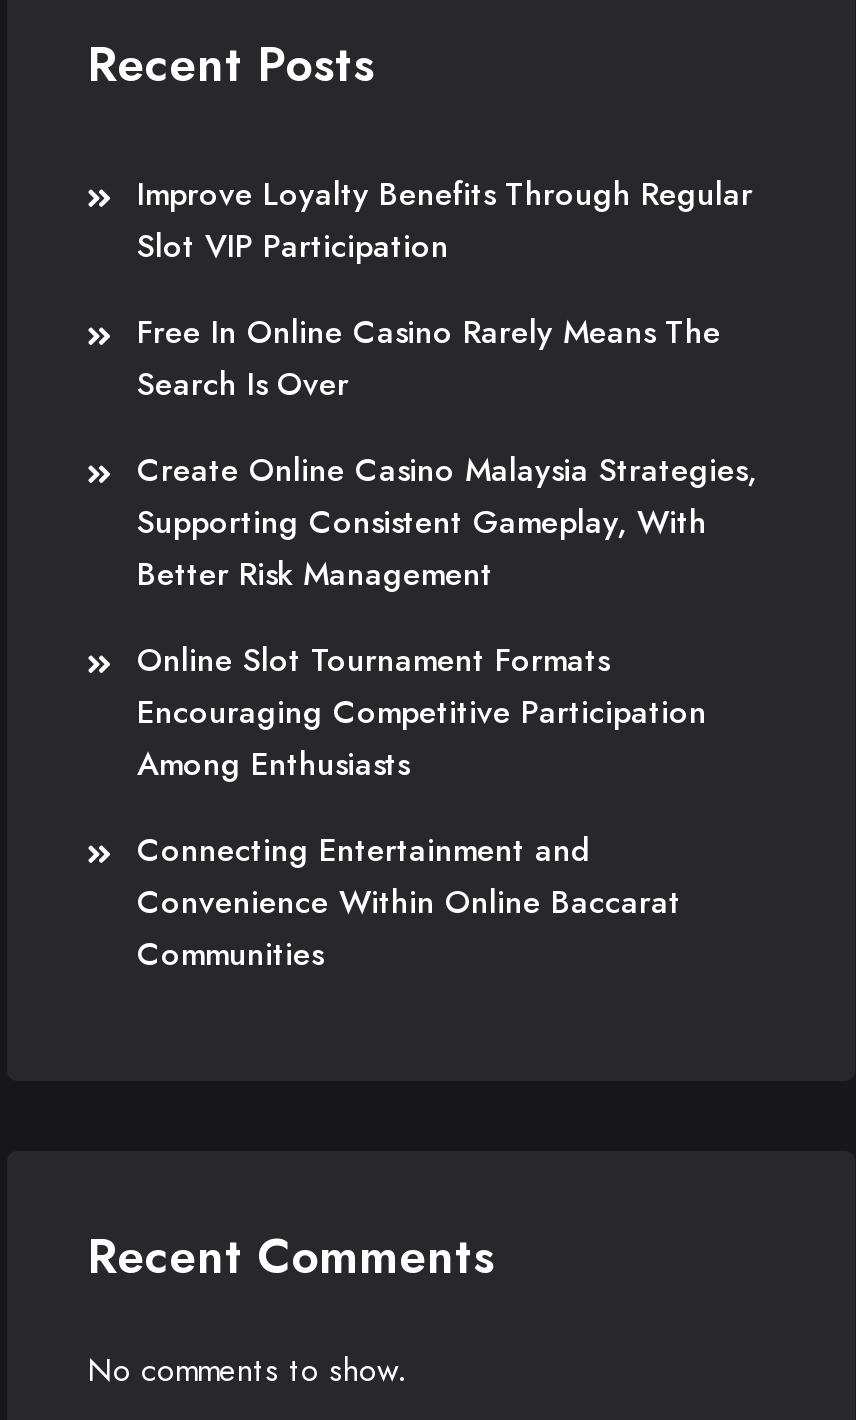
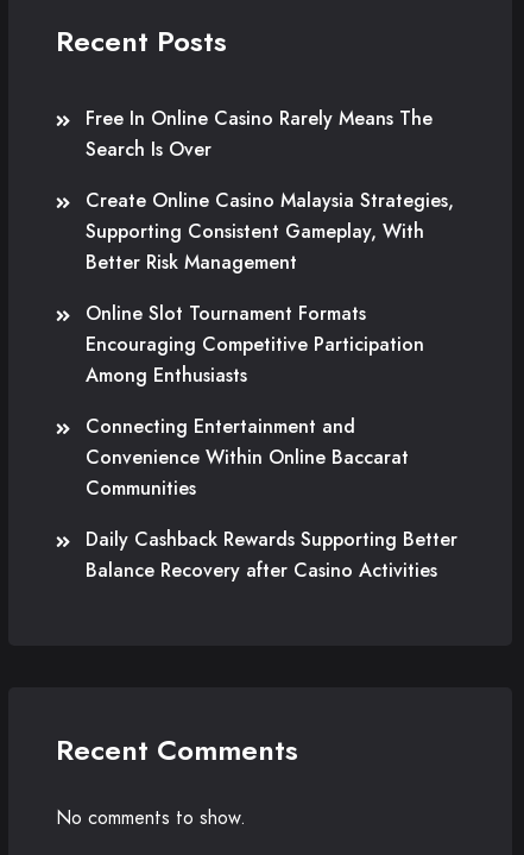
[137,171,753,269] Improve Loyalty Benefits Through Regular | Slot VIP Participation -> none
moved [137,309,757,977] -> [86,105,454,502]: Free In Online Casino Rarely Means The | Search Is Over | Create Online Casino Malaysia Strategies, | ... | Convenience Within Online Baccarat | Communities
none -> [86,526,457,584] Daily Cashback Rewards Supporting Better | Balance Recovery after Casino Activities

